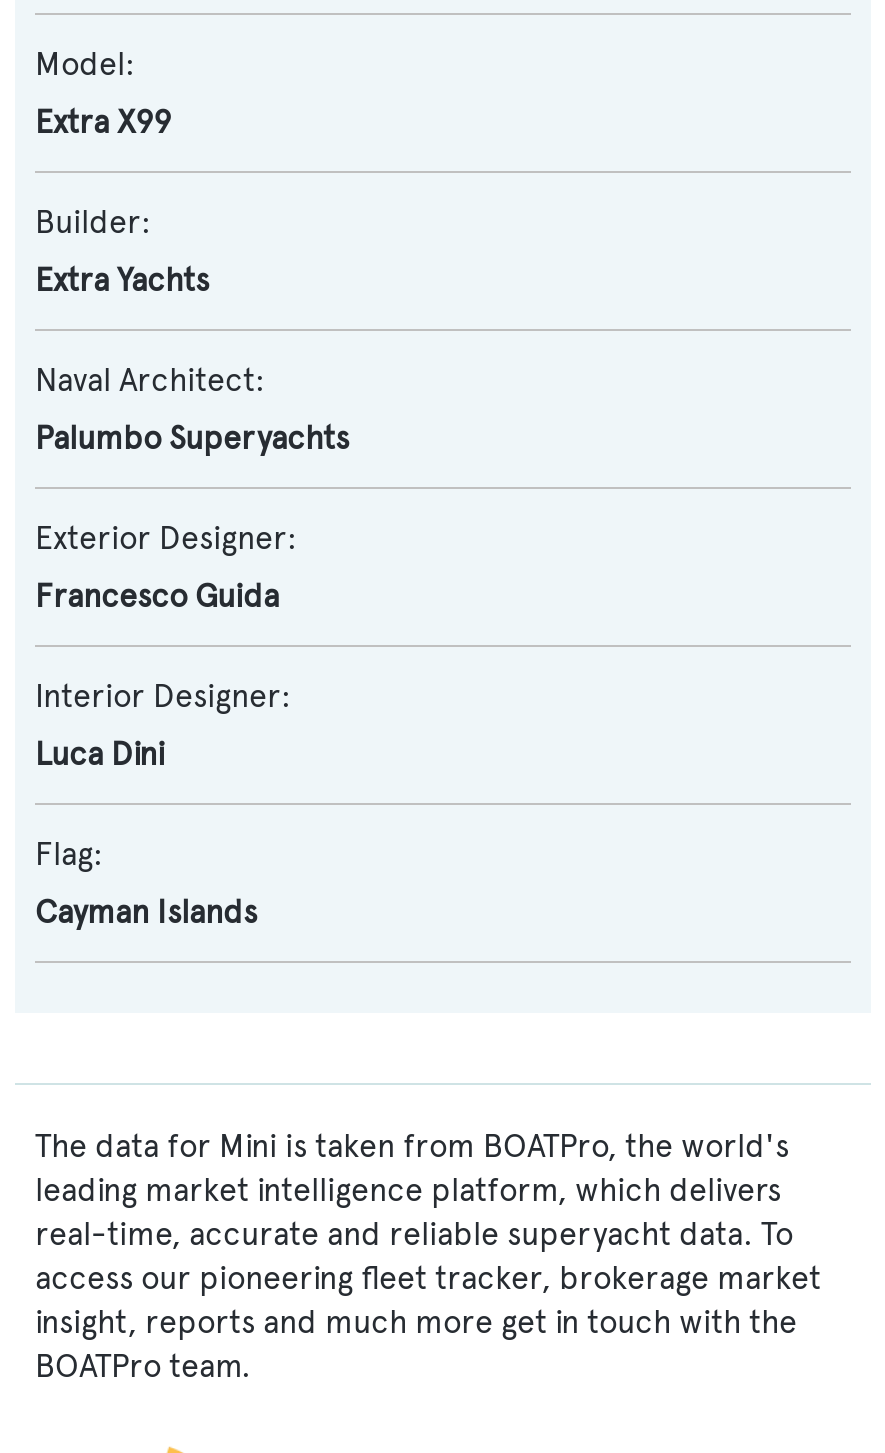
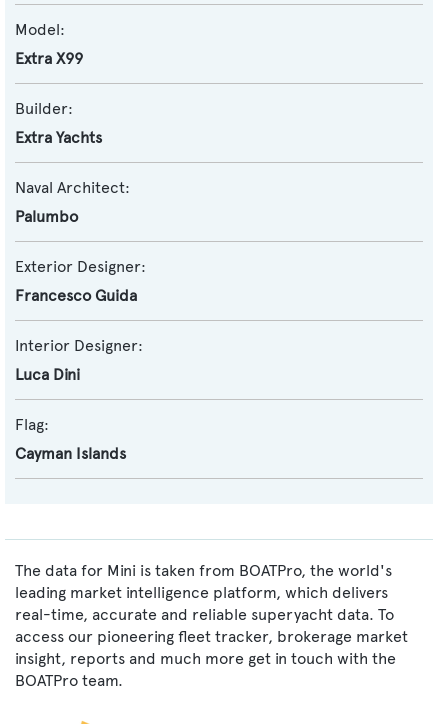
[35,420,349,458] Palumbo Superyachts -> [15,207,78,226] Palumbo

